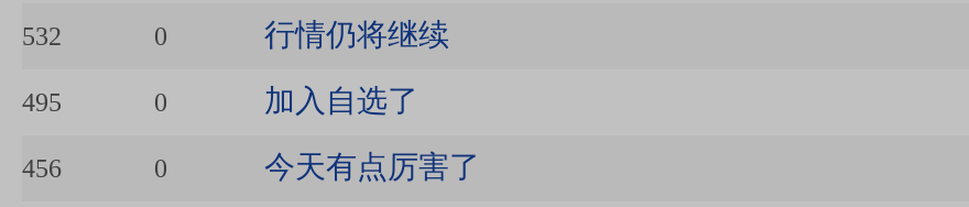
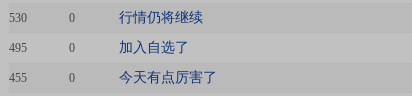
[22,21,62,52] 532 -> [9,11,27,25] 530
[22,153,62,184] 456 -> [9,71,27,85] 455

